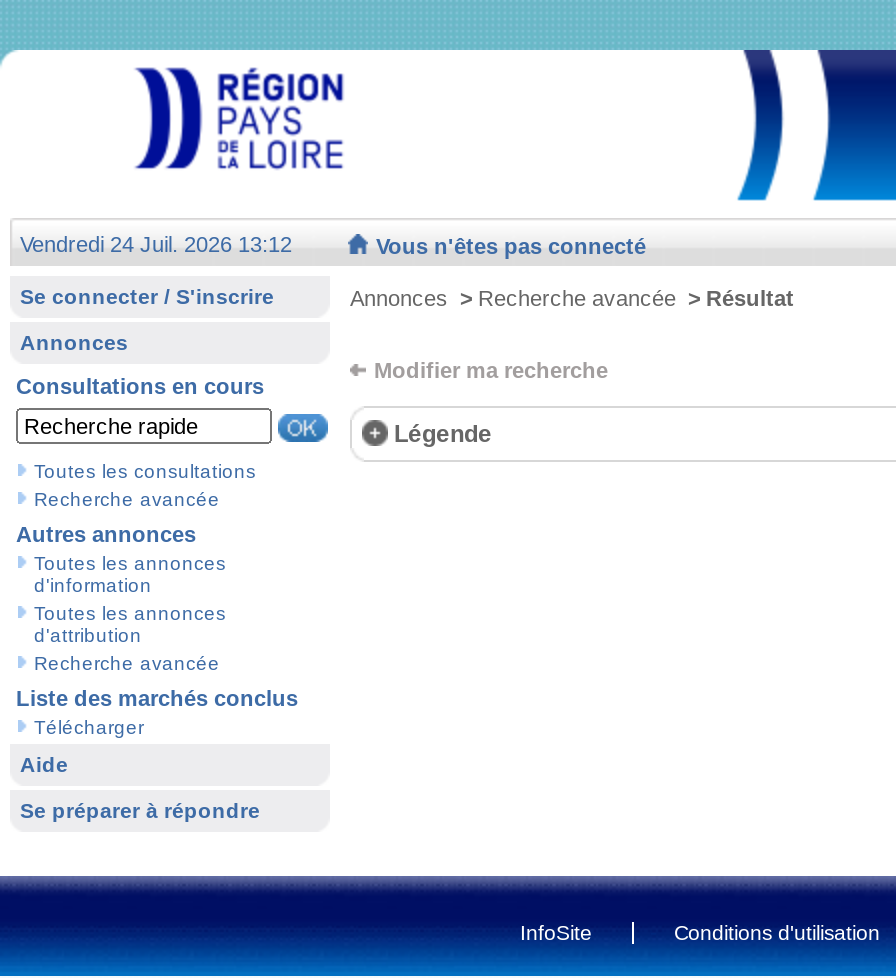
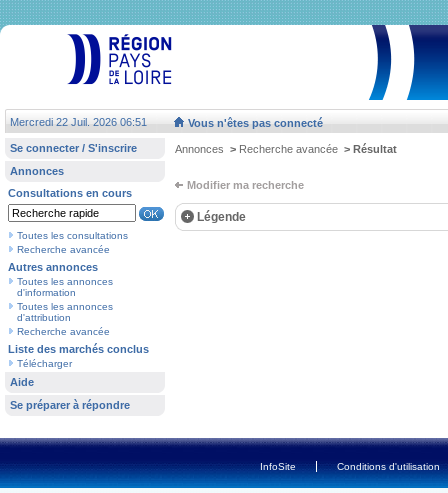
[20,232,292,256] Vendredi 24 Juil. 2026 13:12 -> [10,116,147,128] Mercredi 22 Juil. 2026 06:51

